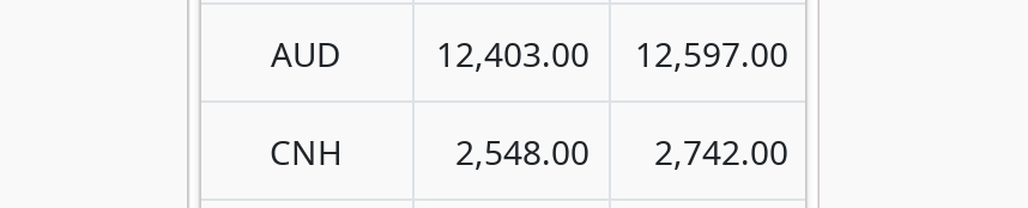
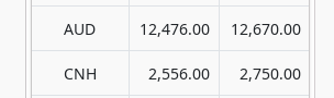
[436,31,589,76] 12,403.00 -> [140,18,210,39] 12,476.00
[635,31,788,76] 12,597.00 -> [231,18,301,39] 12,670.00
[455,129,589,174] 2,548.00 -> [148,63,210,84] 2,556.00
[654,129,788,174] 2,742.00 -> [240,63,301,84] 2,750.00

